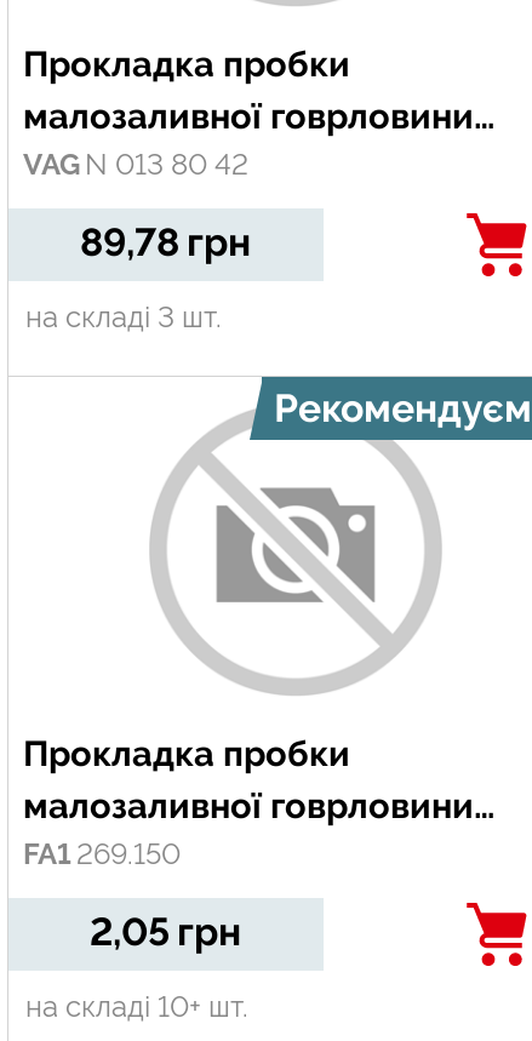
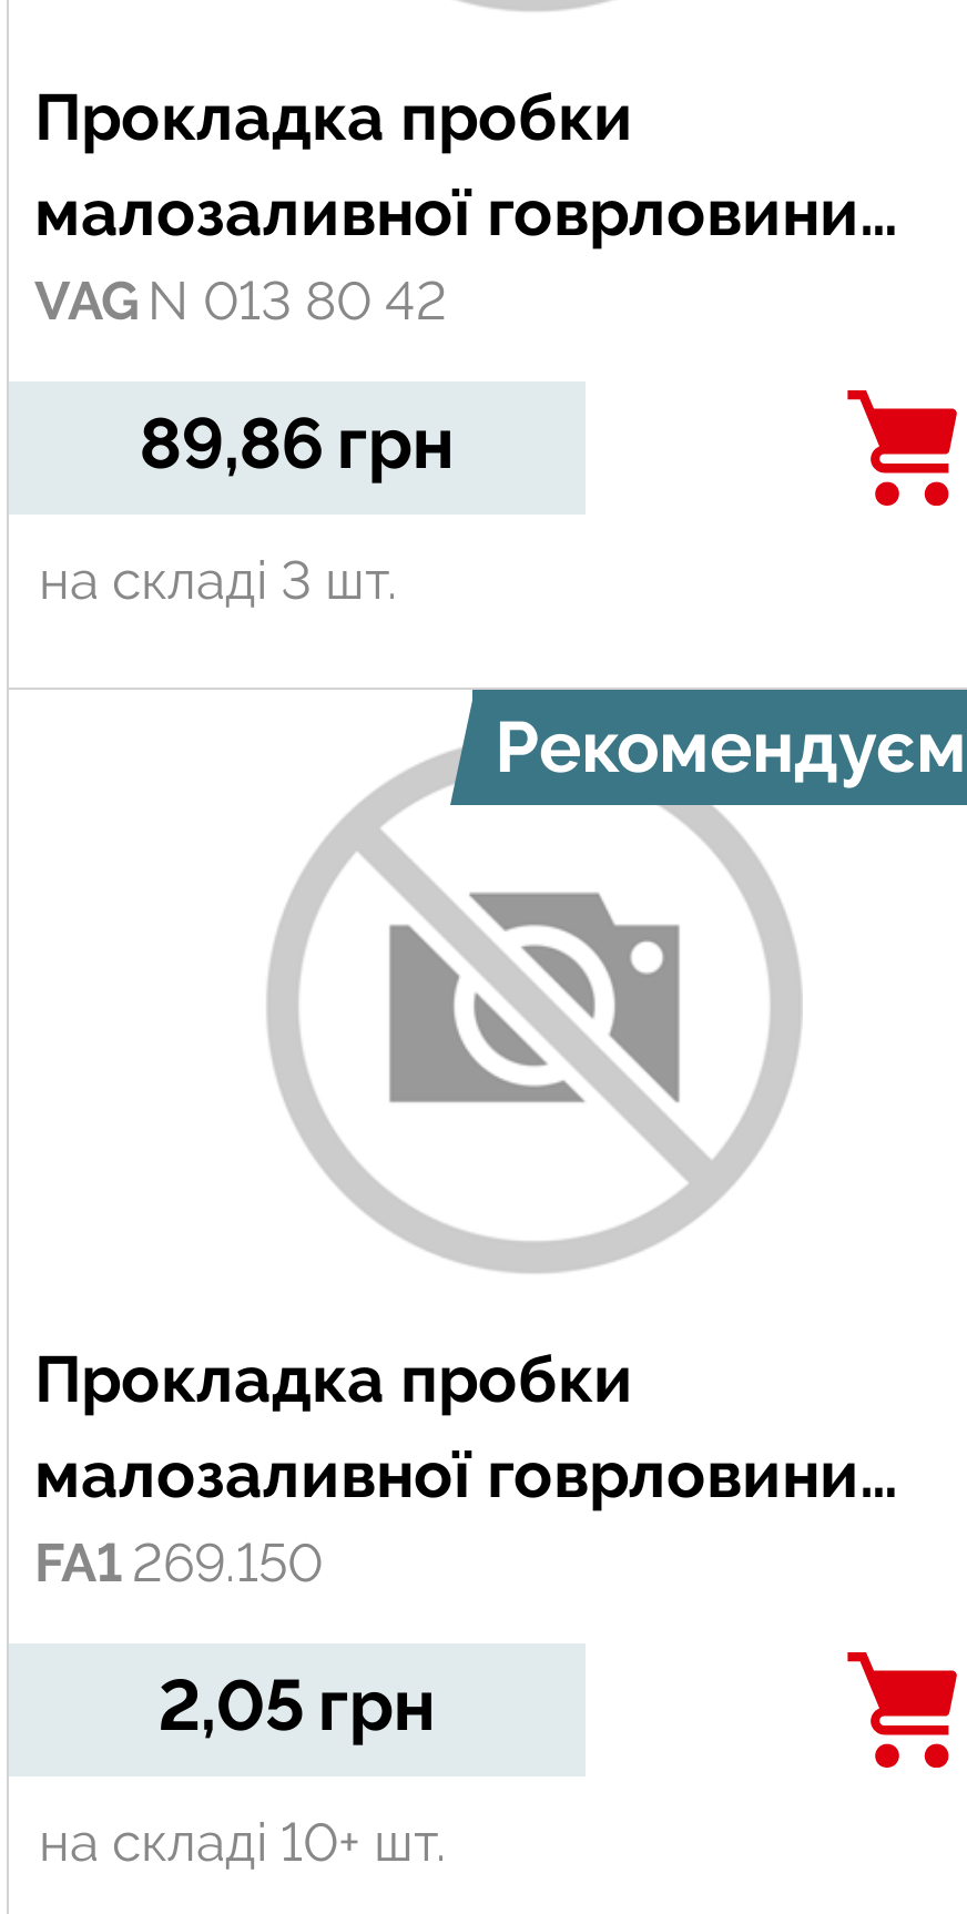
[80,219,251,264] 89,78 грн -> [139,401,454,483] 89,86 грн

